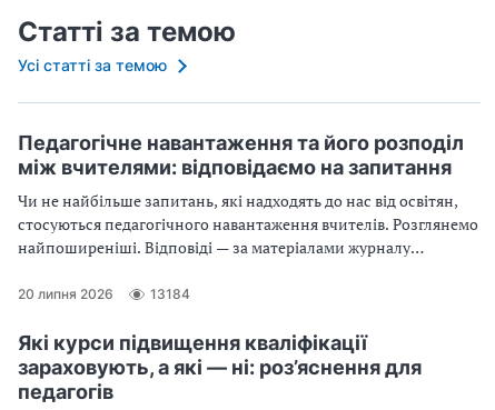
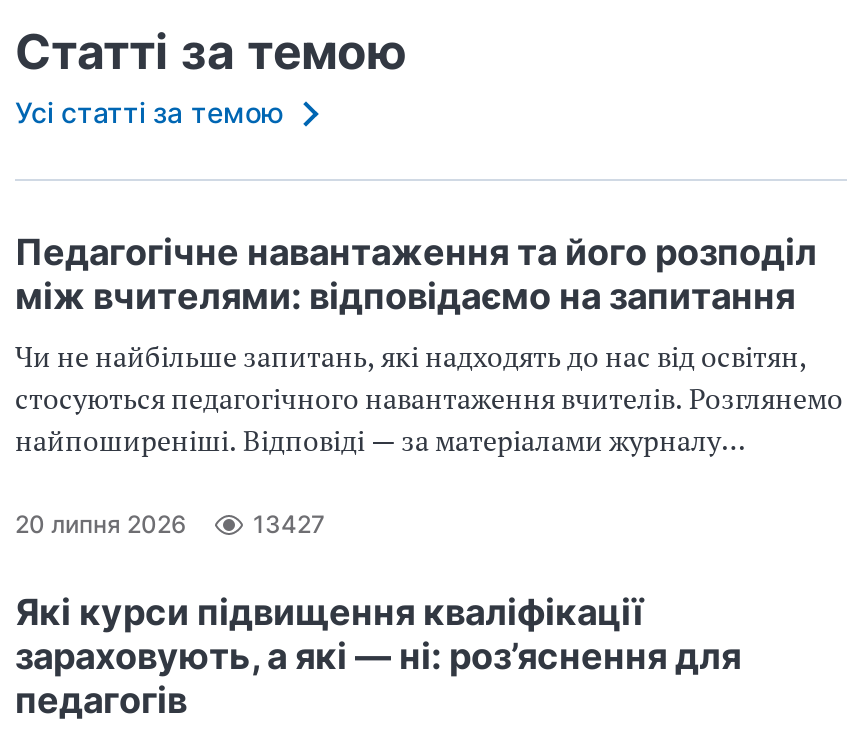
[150,286,190,302] 13184 -> [253,509,325,539] 13427

